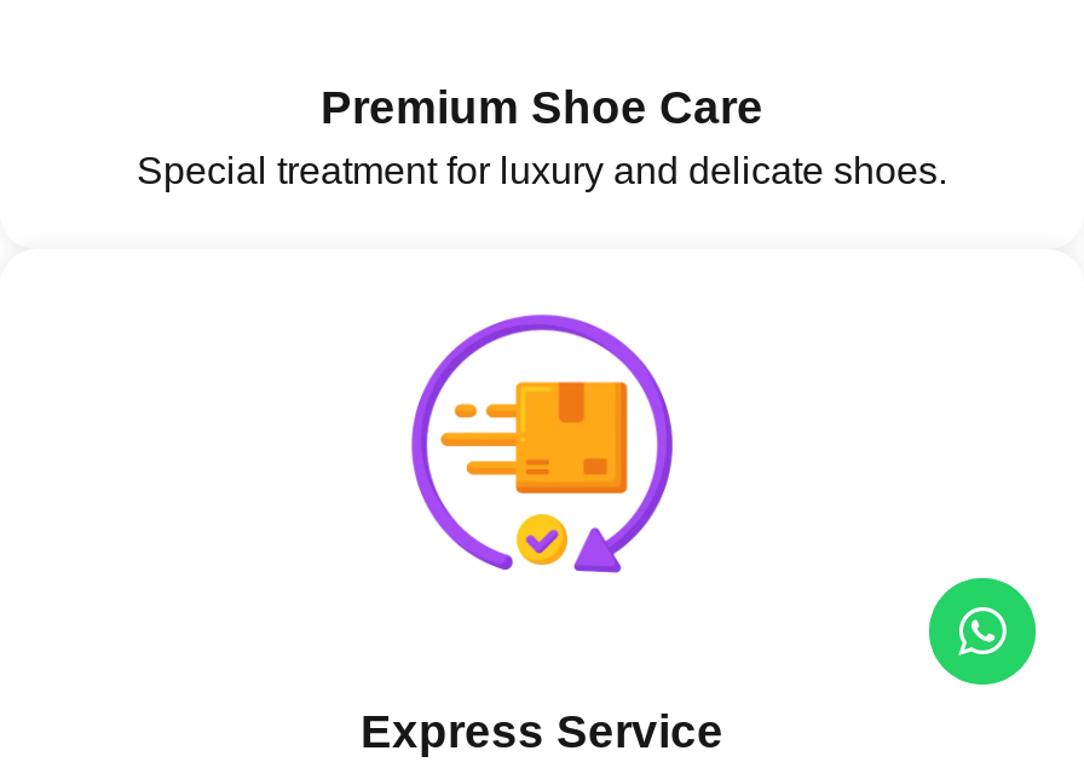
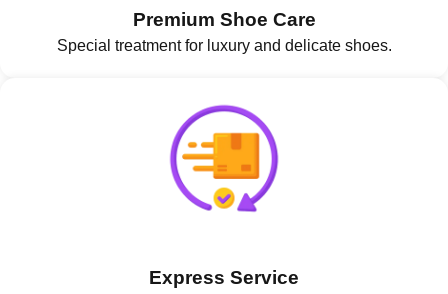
[927,576,1038,687] [image] -> none

